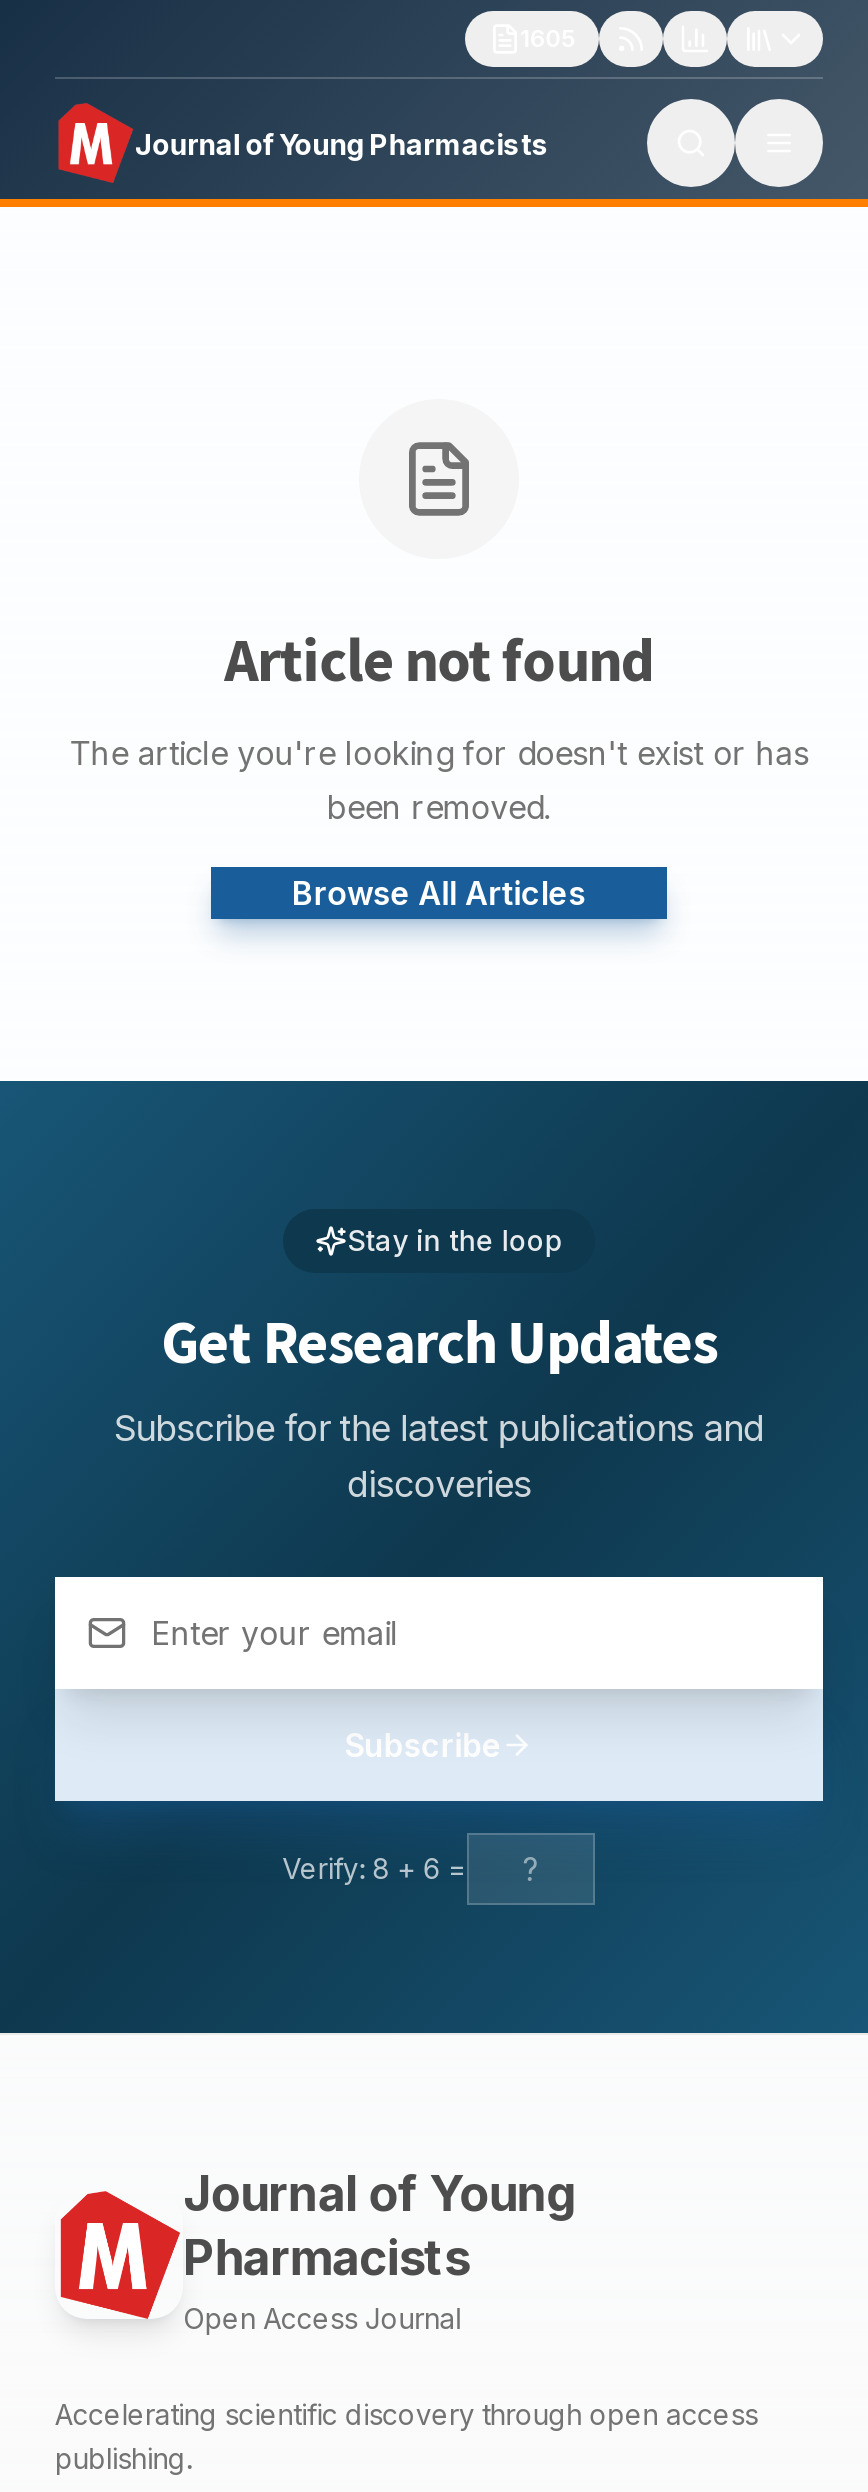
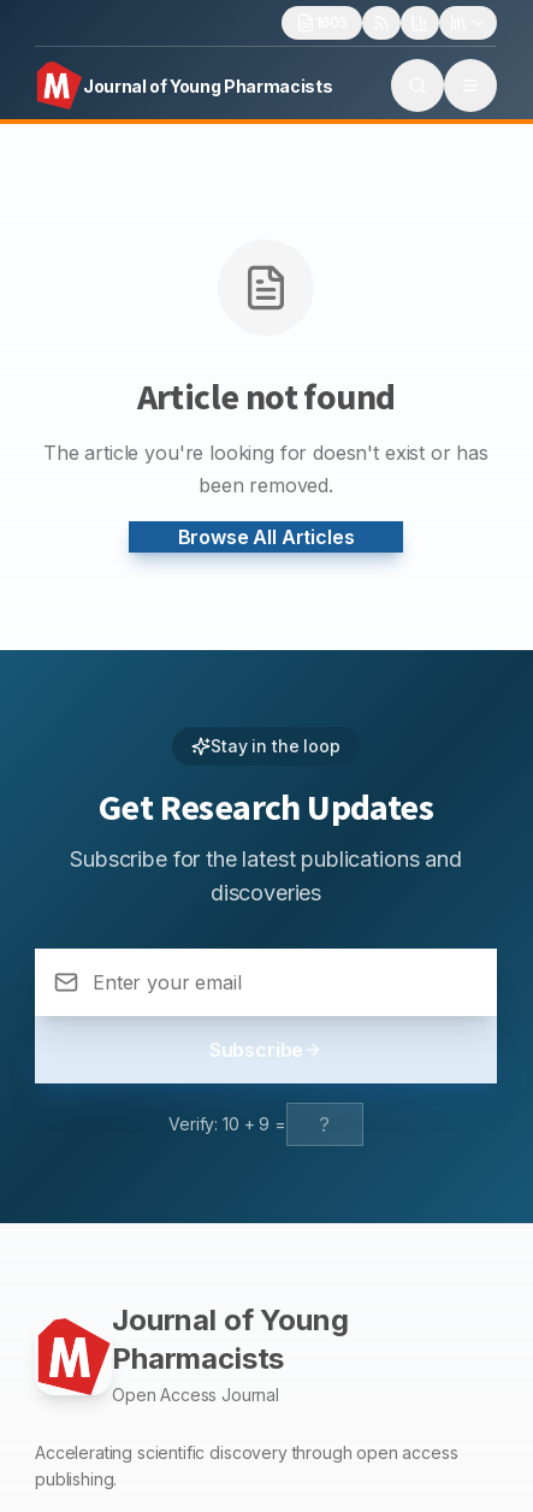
[282,1851,468,1885] Verify: 8 + 6 = -> [169,1114,286,1134] Verify: 10 + 9 =

